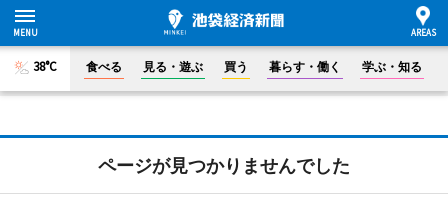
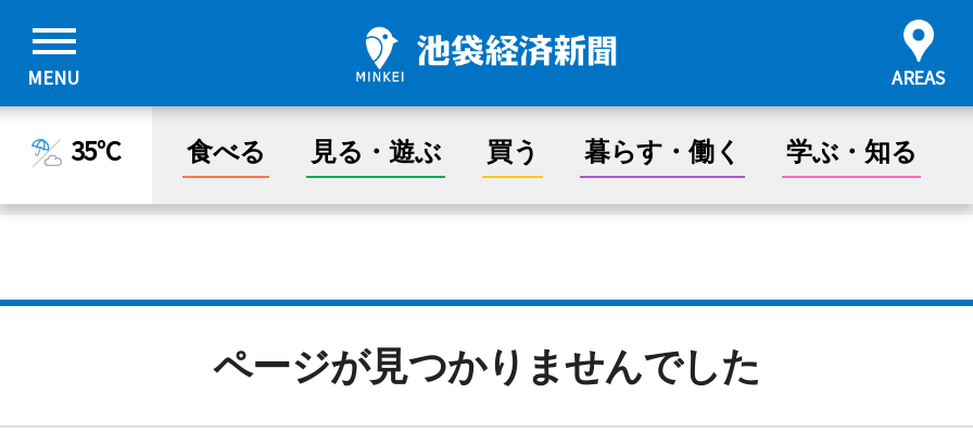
[32,58,422,75] 38°C 食べる 見る・遊ぶ 買う 暮らす・働く 学ぶ・知る -> [71,134,917,170] 35°C 食べる 見る・遊ぶ 買う 暮らす・働く 学ぶ・知る

